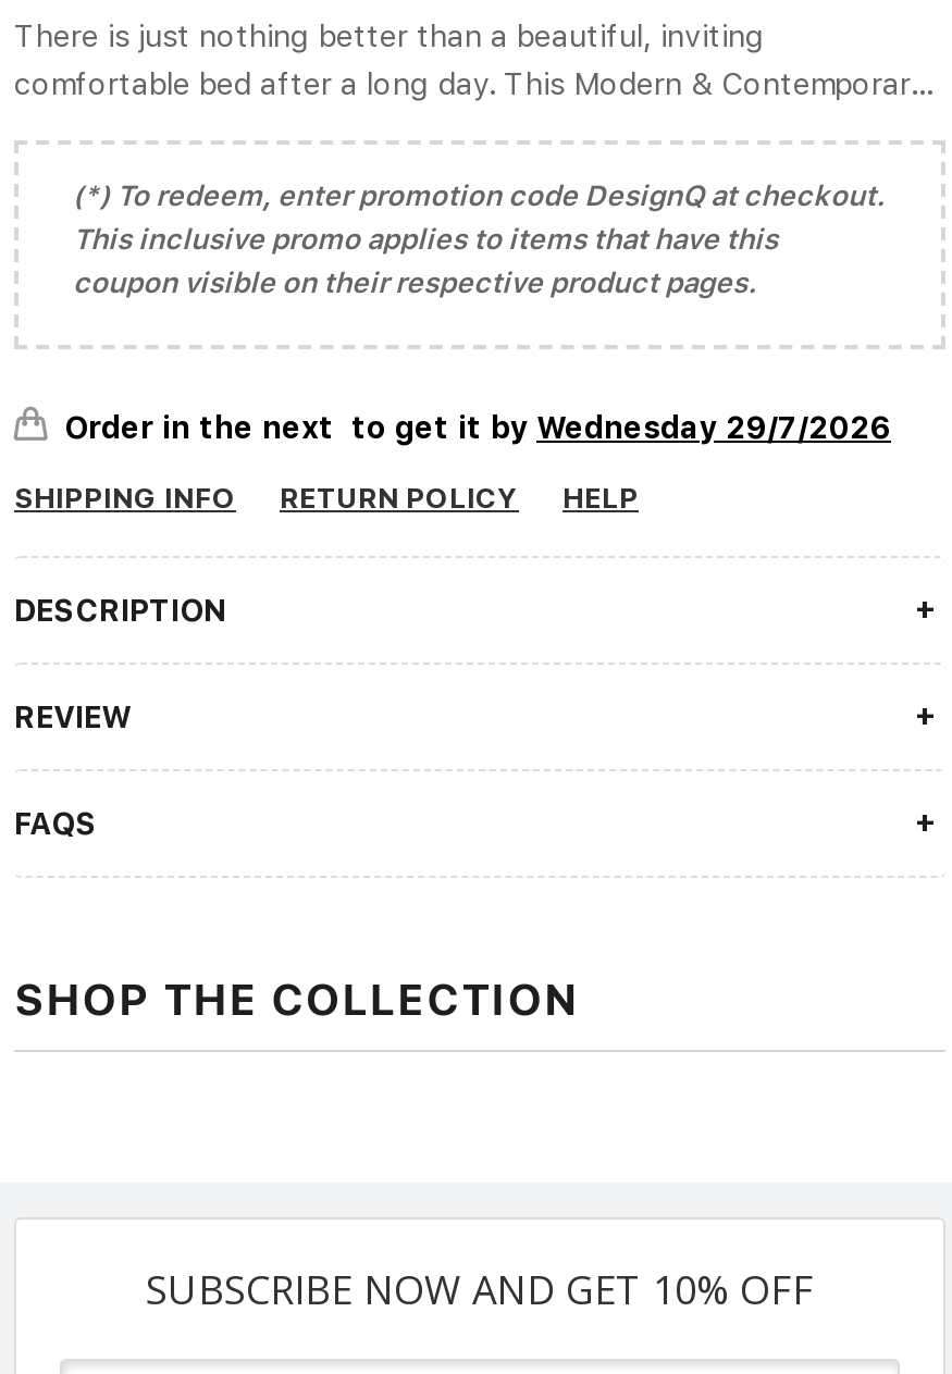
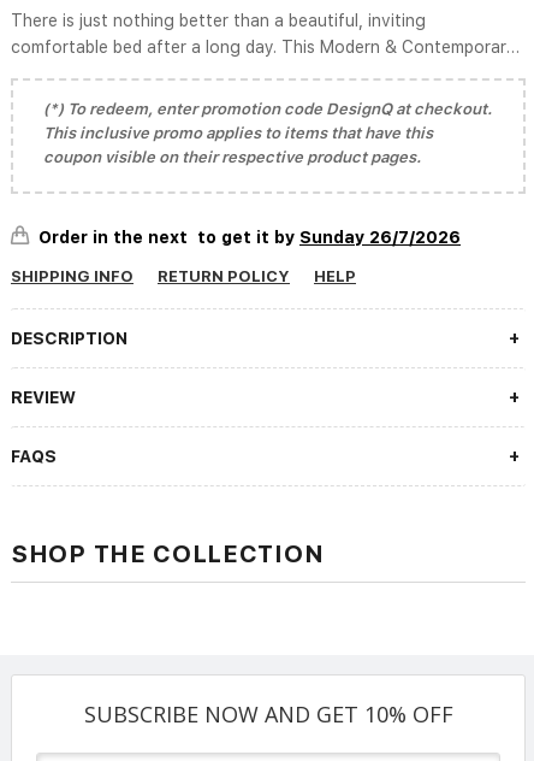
[64,410,891,445] Order in the next to get it by Wednesday 29/7/2026 -> [38,228,461,247] Order in the next to get it by Sunday 26/7/2026

